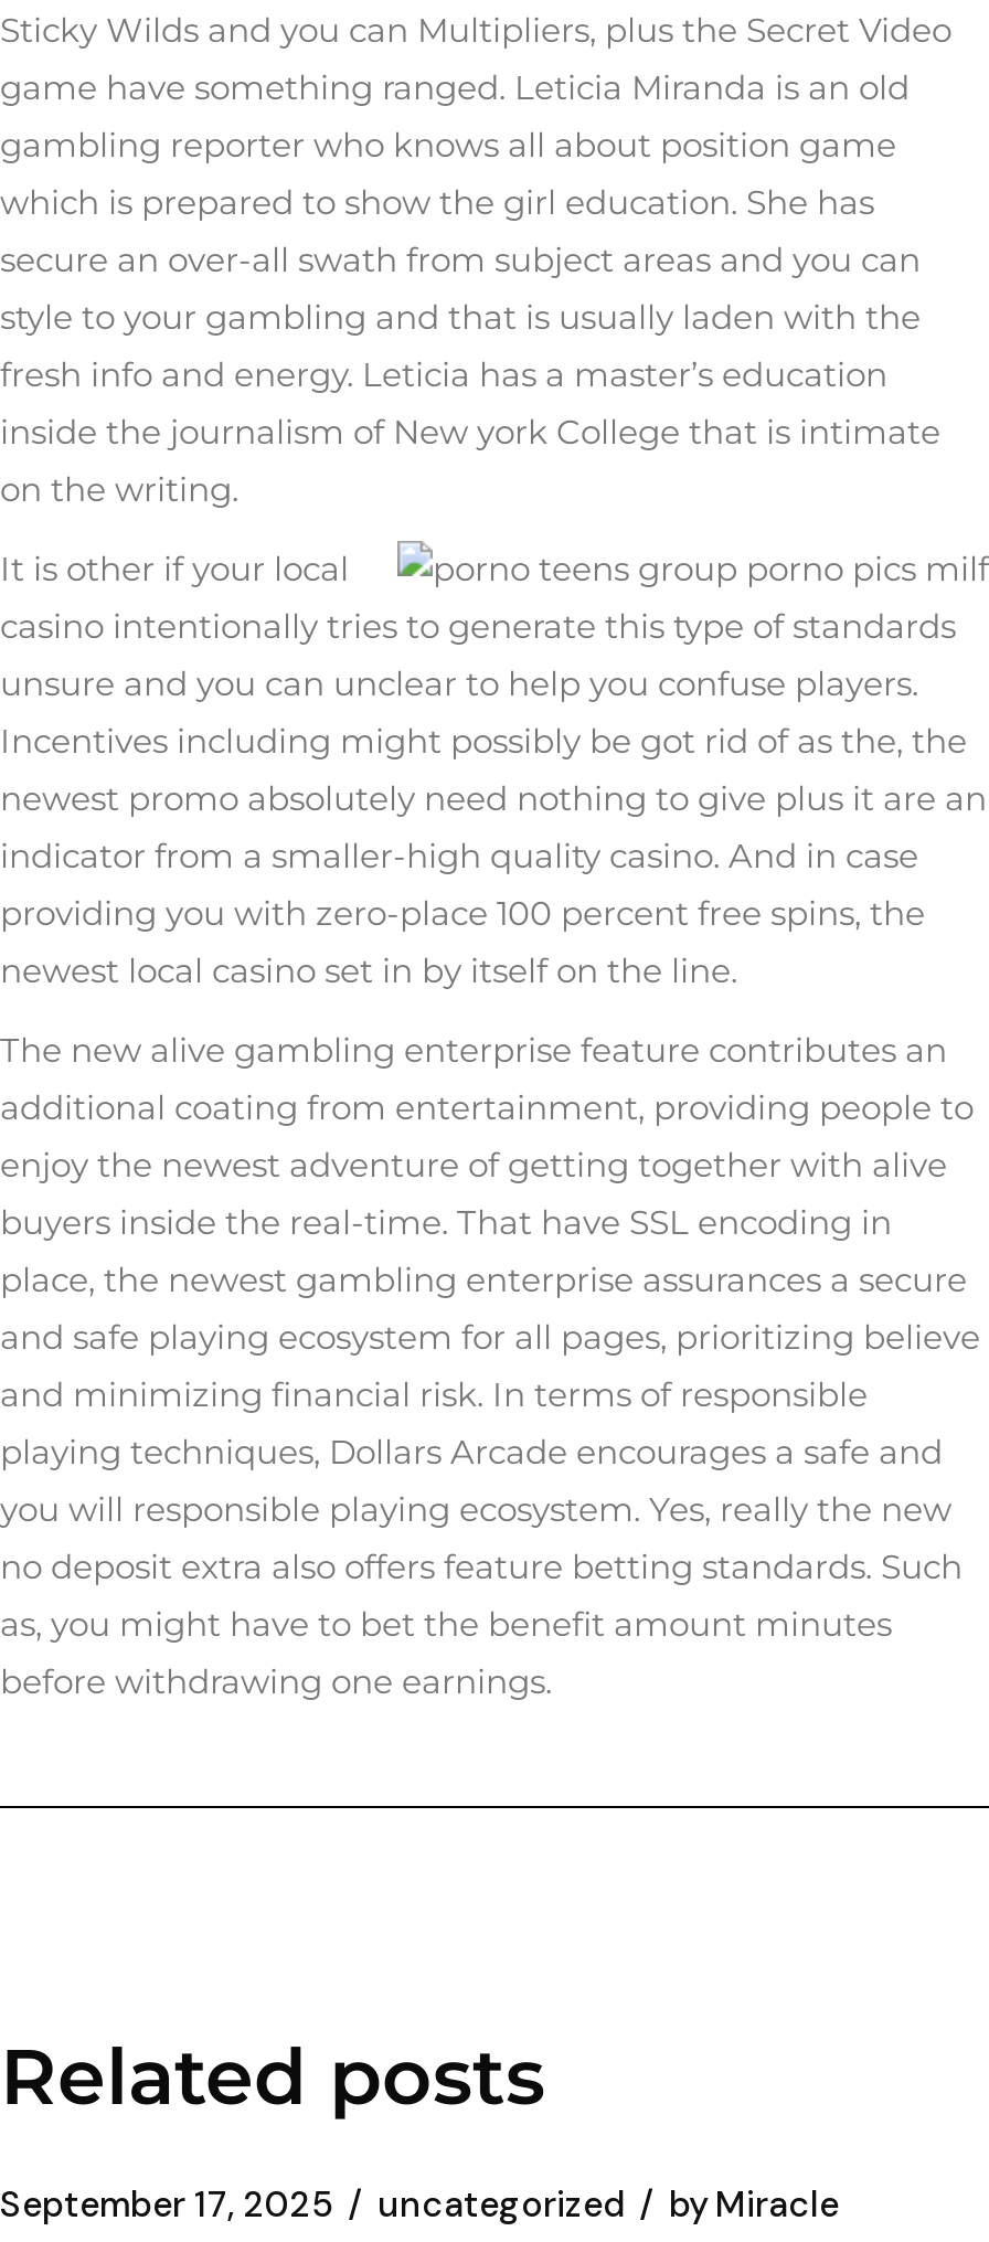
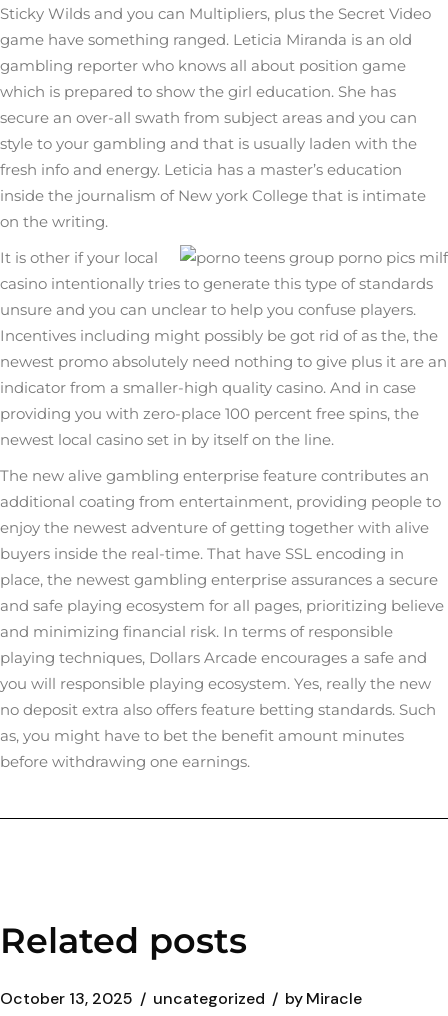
[0,2182,839,2229] September 17, 2025 uncategorized by Miracle -> [0,988,362,1009] October 13, 2025 uncategorized by Miracle

